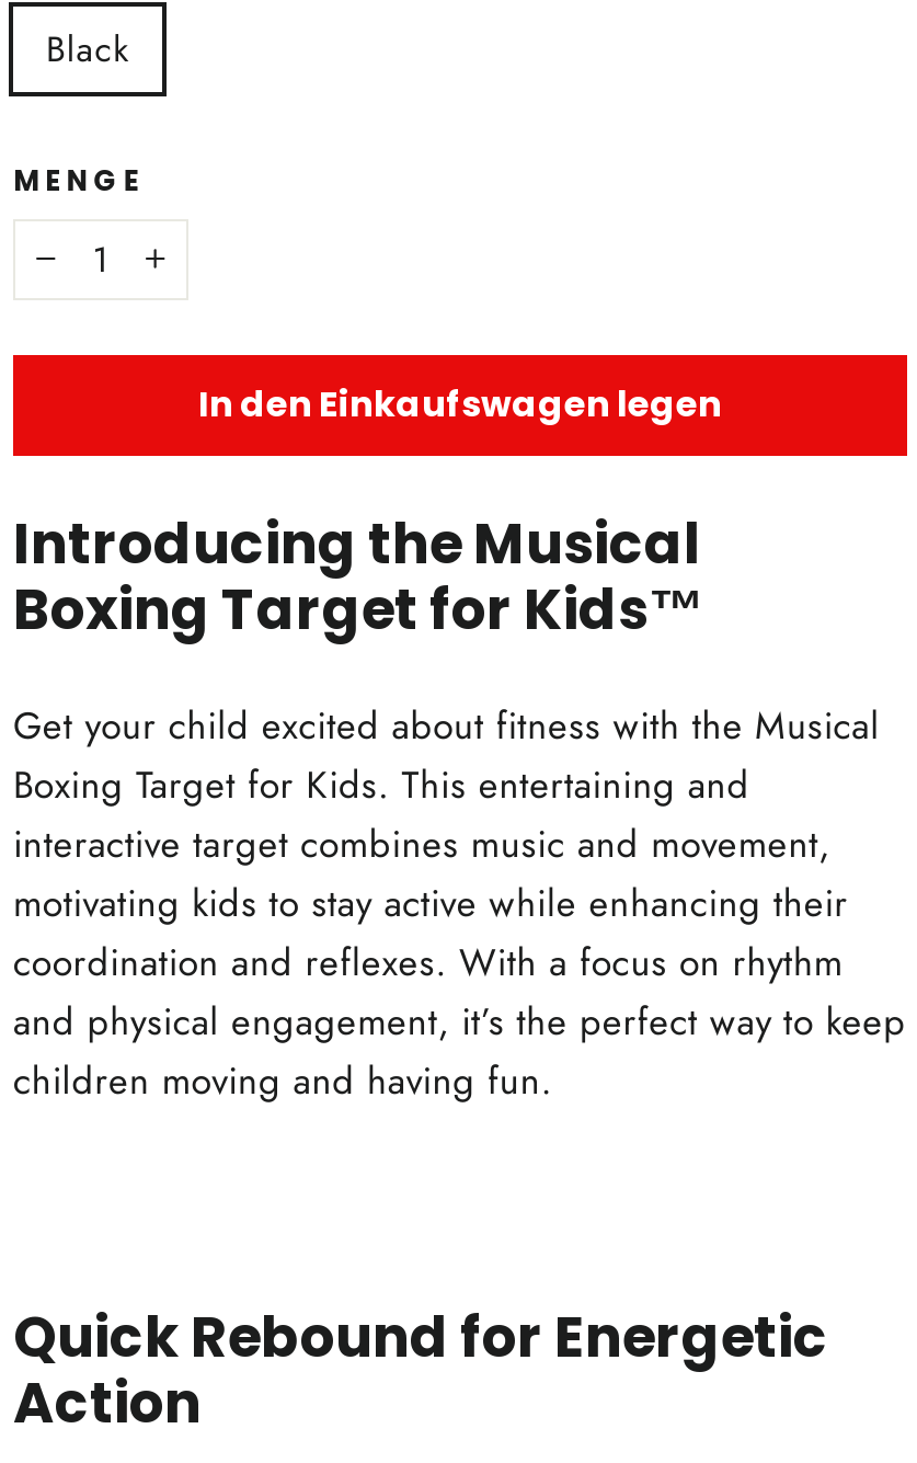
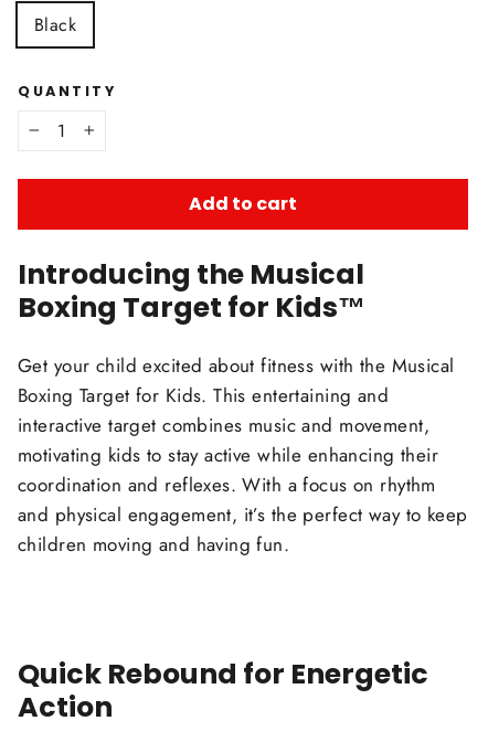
[13,162,144,199] MENGE -> [18,82,116,100] QUANTITY
[198,379,722,429] In den Einkaufswagen legen -> [189,191,297,216] Add to cart

